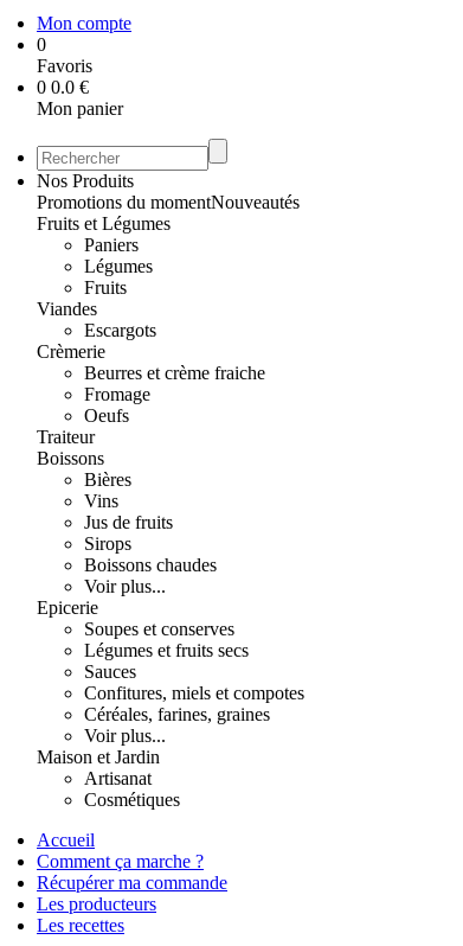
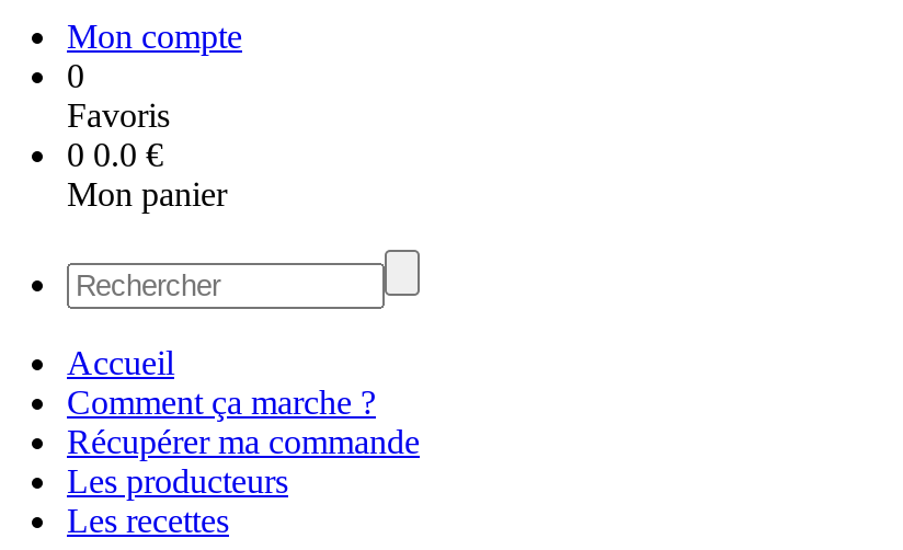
[37,171,304,810] Nos Produits | Promotions du momentNouveautés | Fruits et Légumes | Paniers | Légumes | Fruits | Viandes | Escargots | Crèmerie | Beurres et crème fraiche | Fromage | Oeufs | Traiteur | Boissons | Bières | Vins | Jus de fruits | Sirops | Boissons chaudes | Voir plus... | Epicerie | Soupes et conserves | Légumes et fruits secs | Sauces | Confitures, miels et compotes | Céréales, farines, graines | Voir plus... | Maison et Jardin | Artisanat | Cosmétiques -> none

